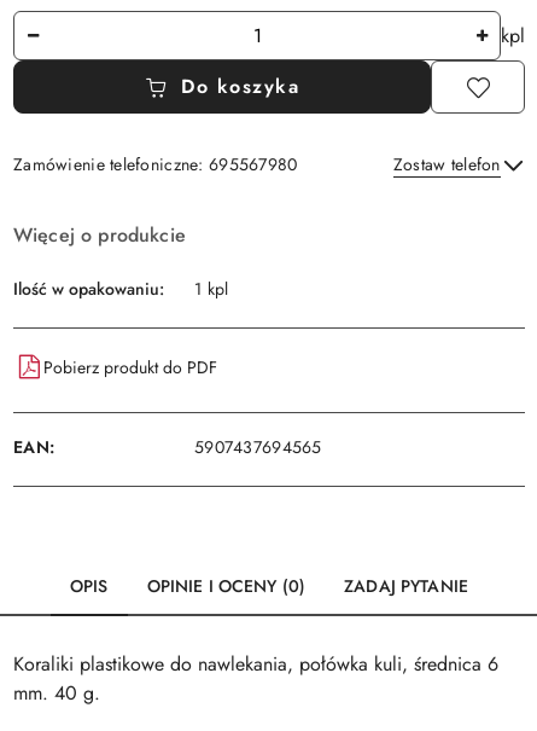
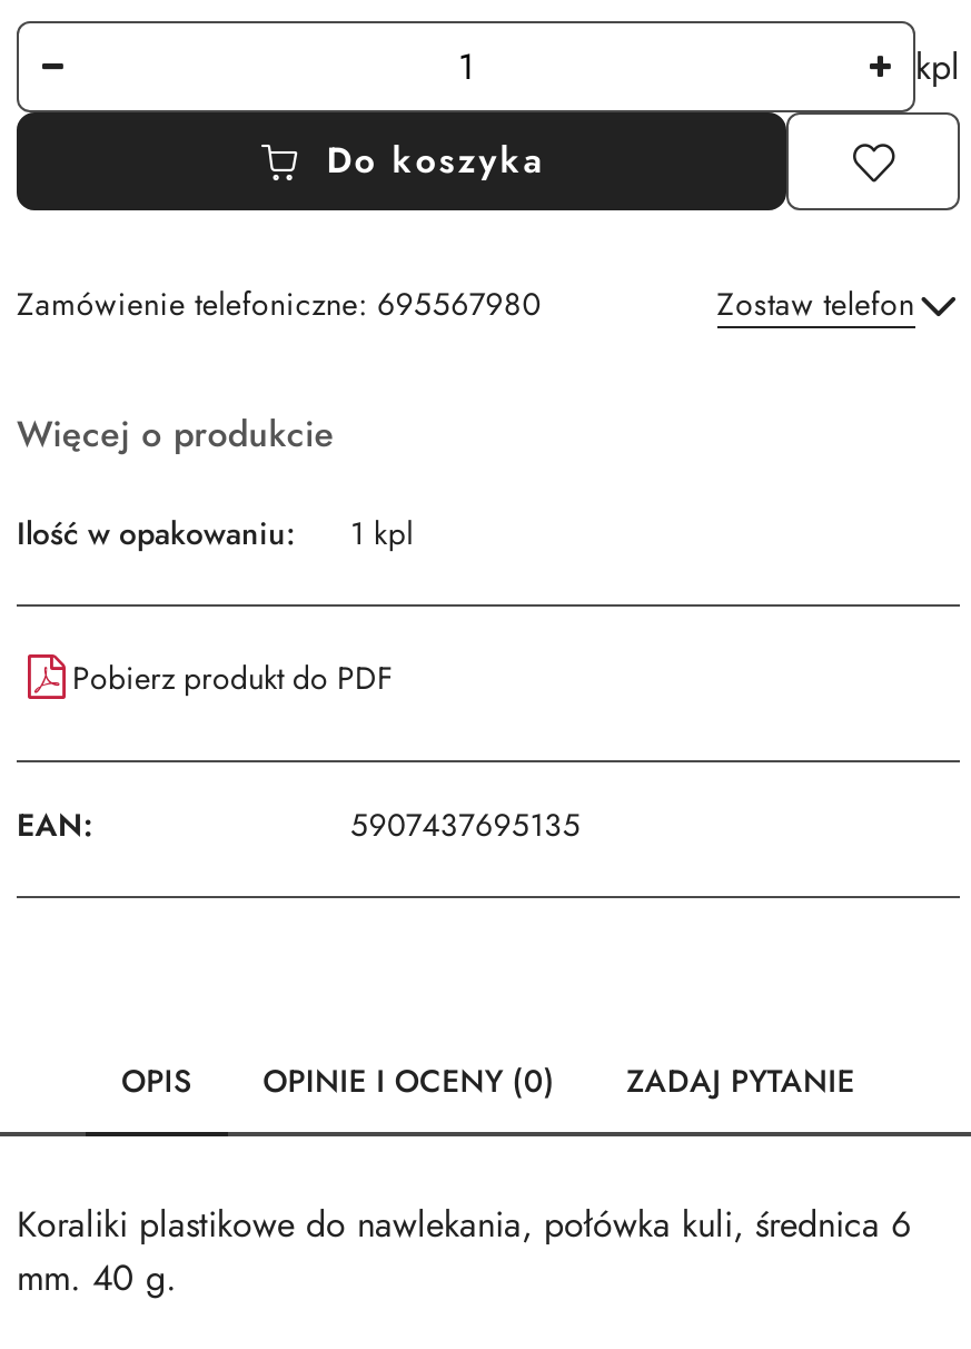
[194,435,322,459] 5907437694565 -> [350,802,581,847] 5907437695135

